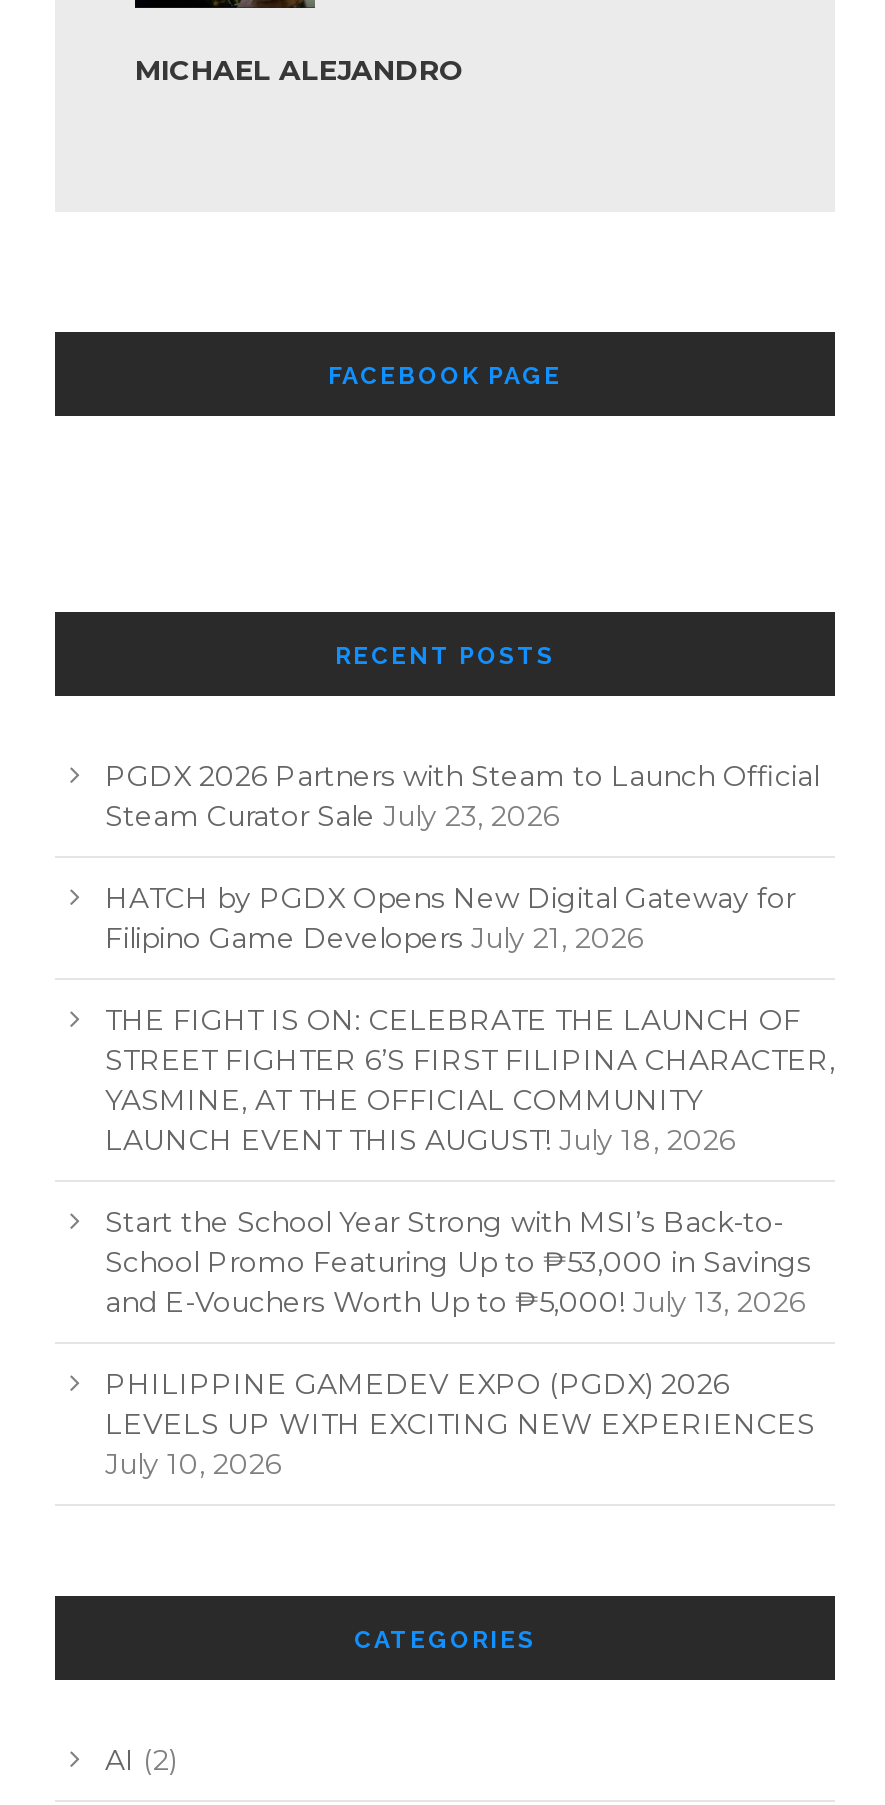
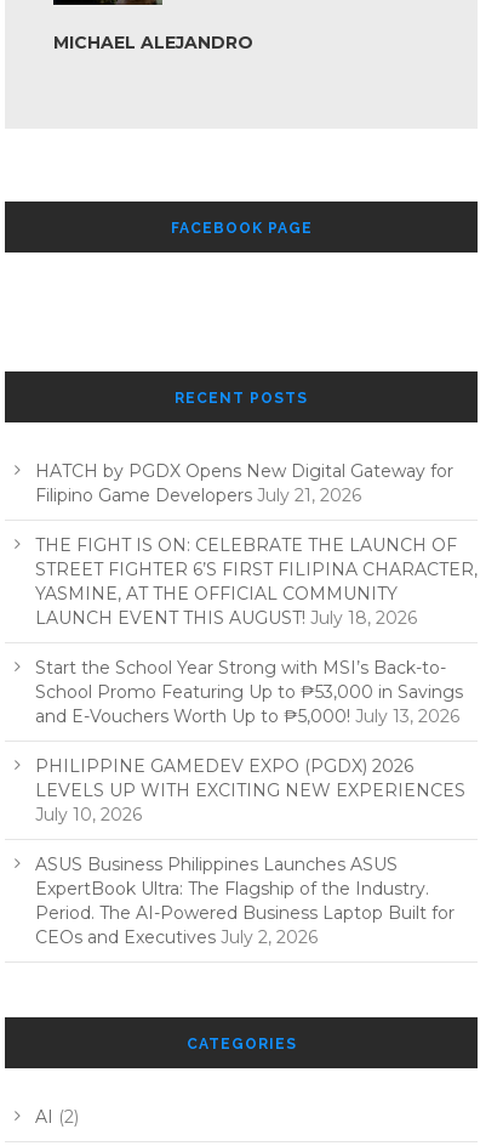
[105,759,819,835] PGDX 2026 Partners with Steam to Launch Official | Steam Curator Sale July 23, 2026 -> none
moved [105,881,835,1483] -> [35,461,478,826]: HATCH by PGDX Opens New Digital Gateway for | Filipino Game Developers July 21, 2026 | THE FIGHT IS ON: CELEBRATE THE LAUNCH OF | ... | LEVELS UP WITH EXCITING NEW EXPERIENCES | July 10, 2026
none -> [35,854,455,949] ASUS Business Philippines Launches ASUS | ExpertBook Ultra: The Flagship of the Industry. | Period. The AI-Powered Business Laptop Built for | CEOs and Executives July 2, 2026

